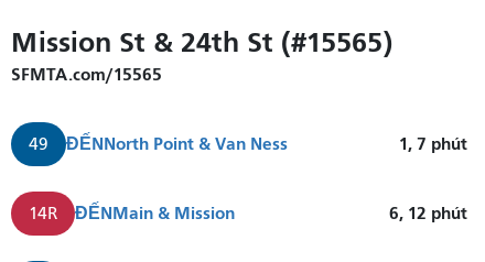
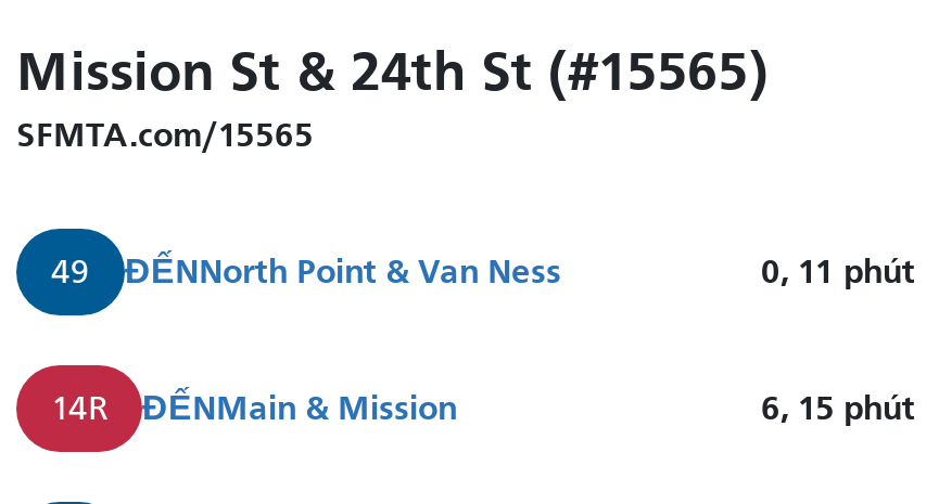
[399,133,472,154] 1, 7 phút -> [761,251,924,292] 0, 11 phút
[389,203,472,224] 6, 12 phút -> [761,387,924,428] 6, 15 phút

